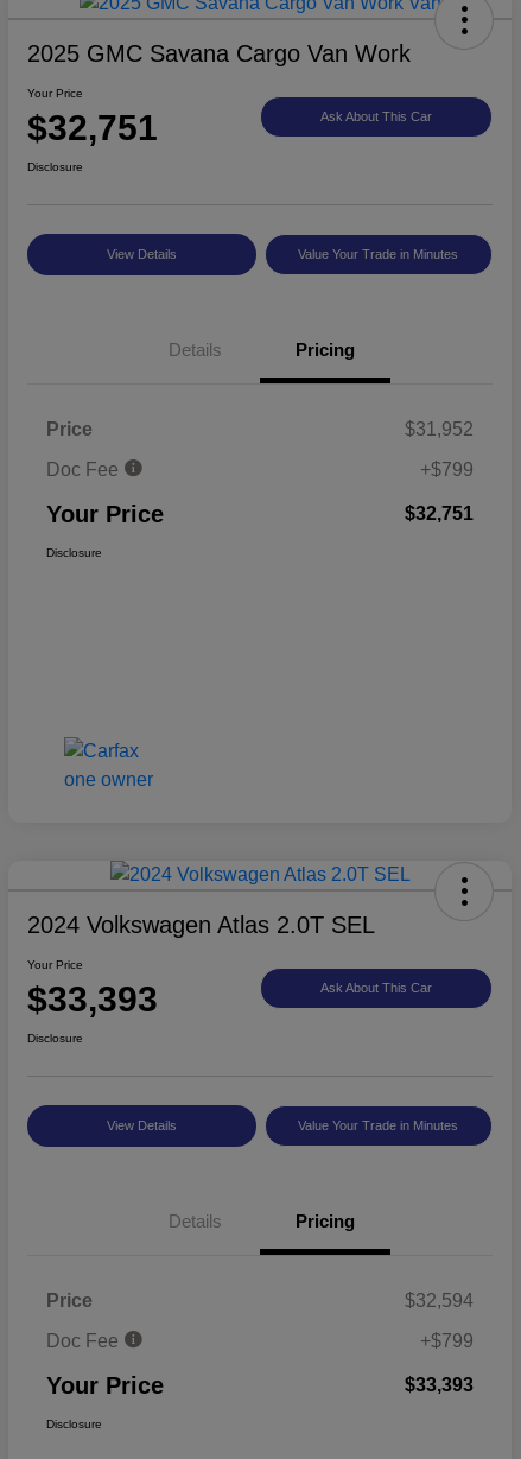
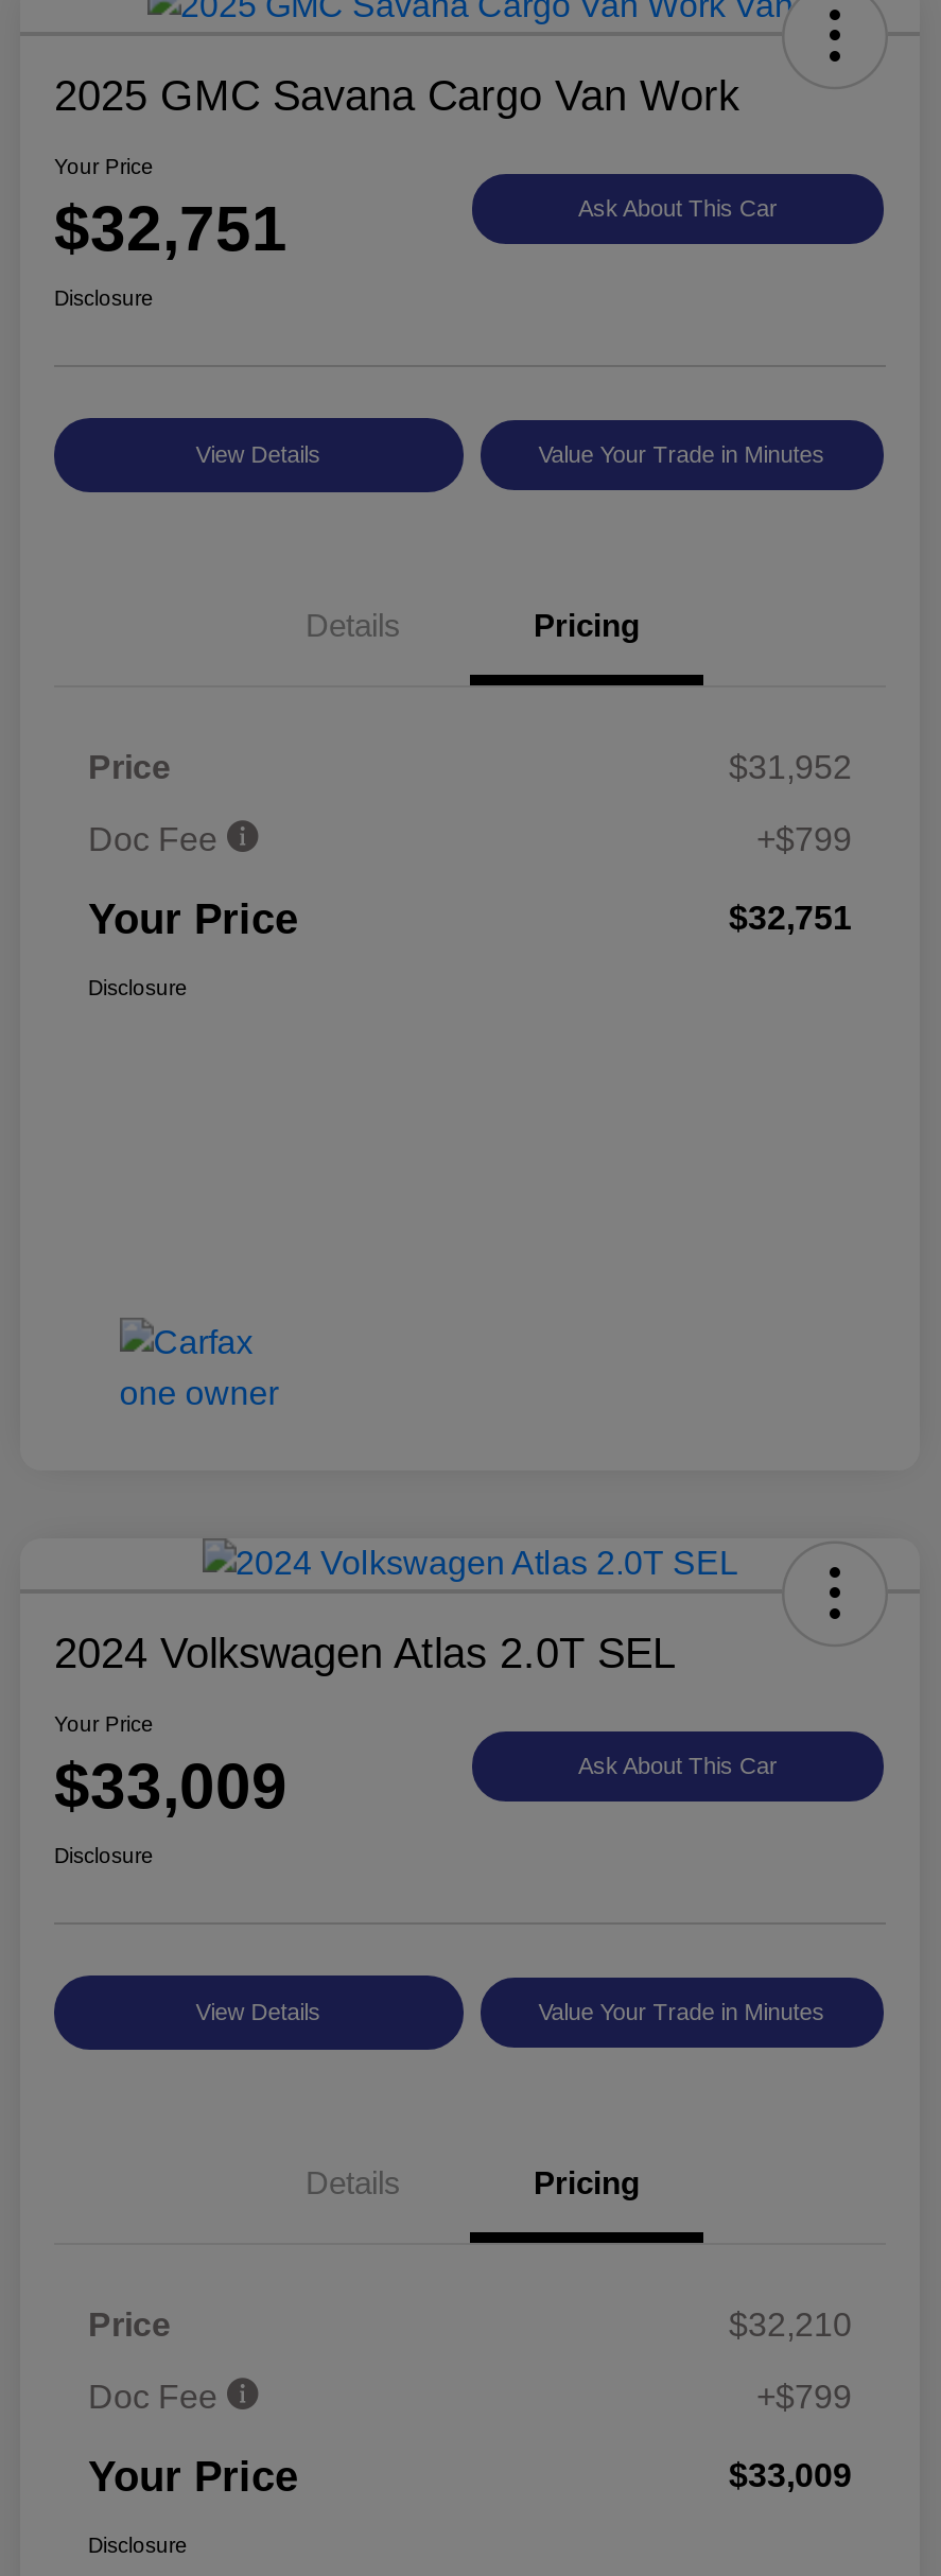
[27,980,158,1019] $33,393 -> [54,1751,287,1821] $33,009
[405,1291,474,1311] $32,594 -> [729,2307,852,2343] $32,210
[405,1375,474,1395] $33,393 -> [729,2458,852,2494] $33,009

